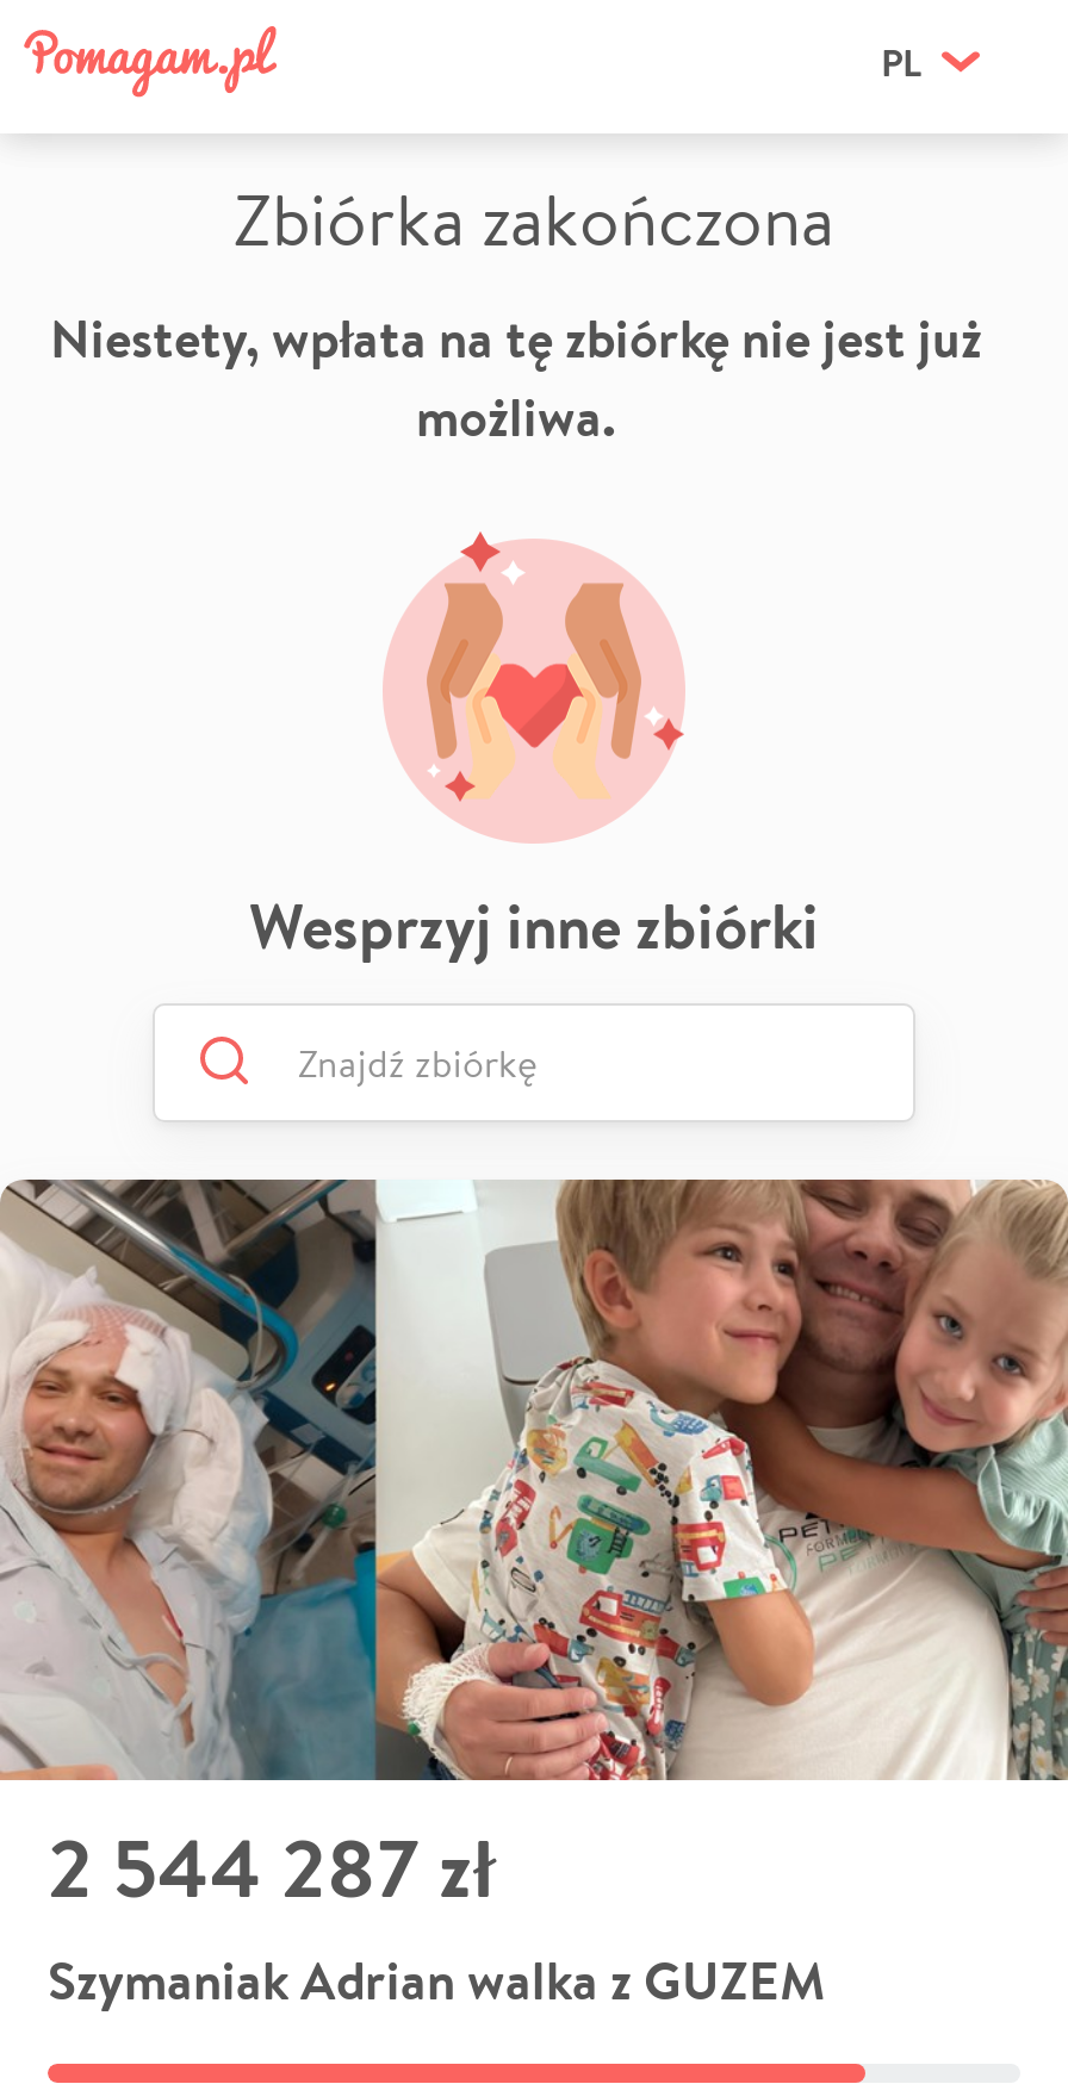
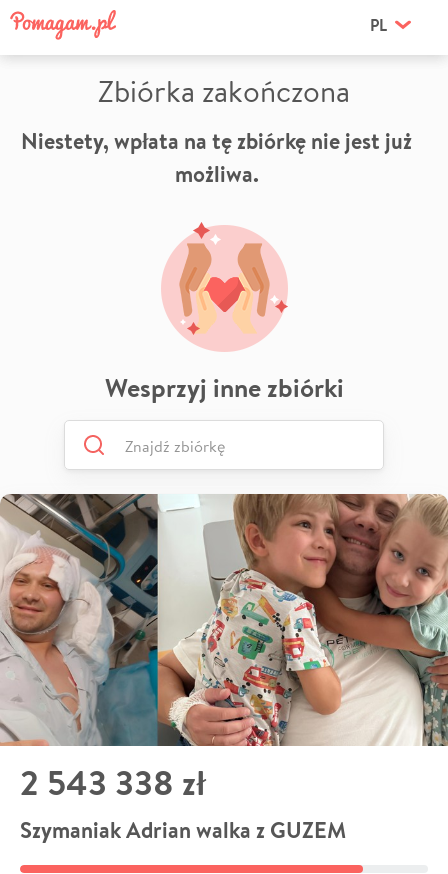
[48,1810,496,1922] 2 544 287 zł -> [20,759,206,806] 2 543 338 zł

